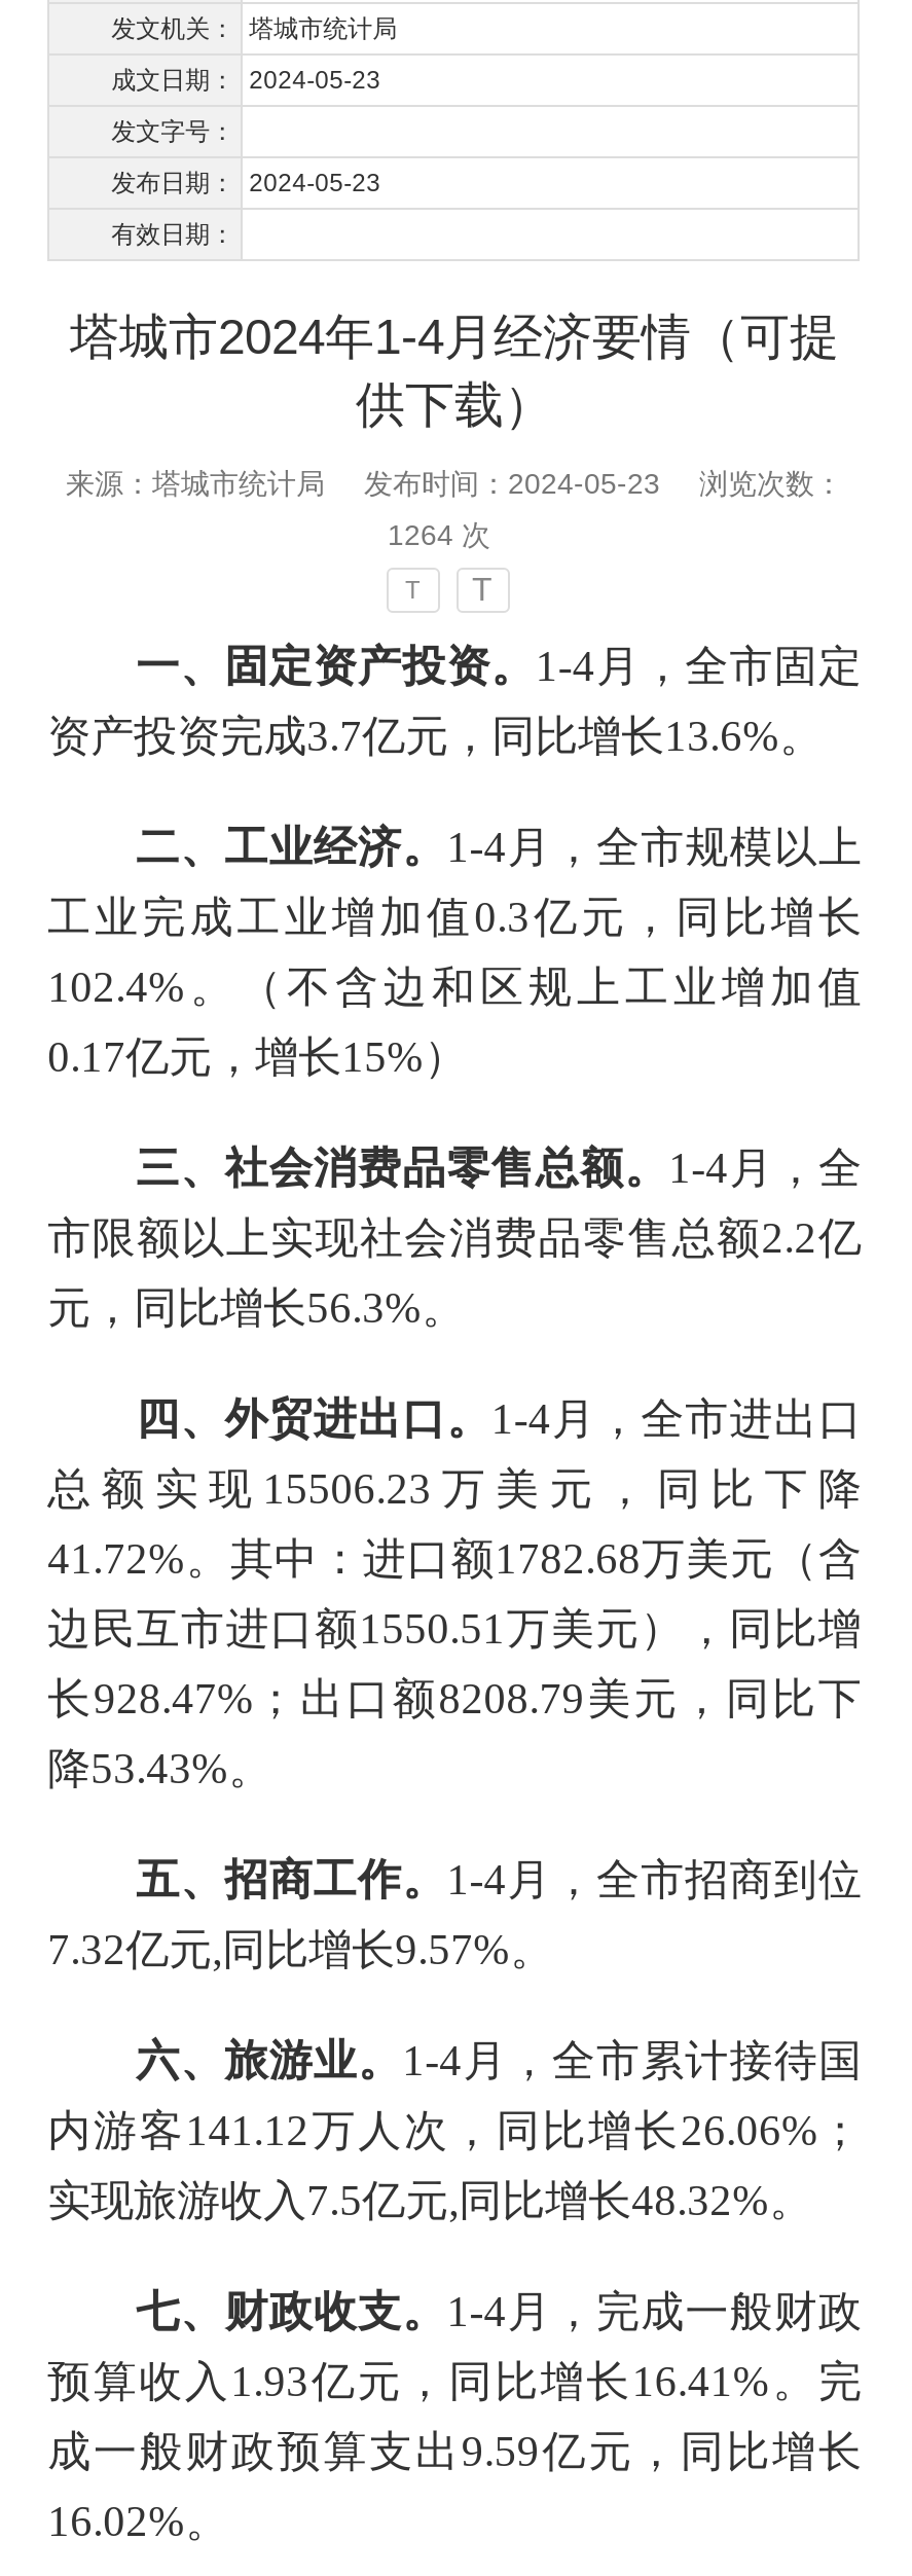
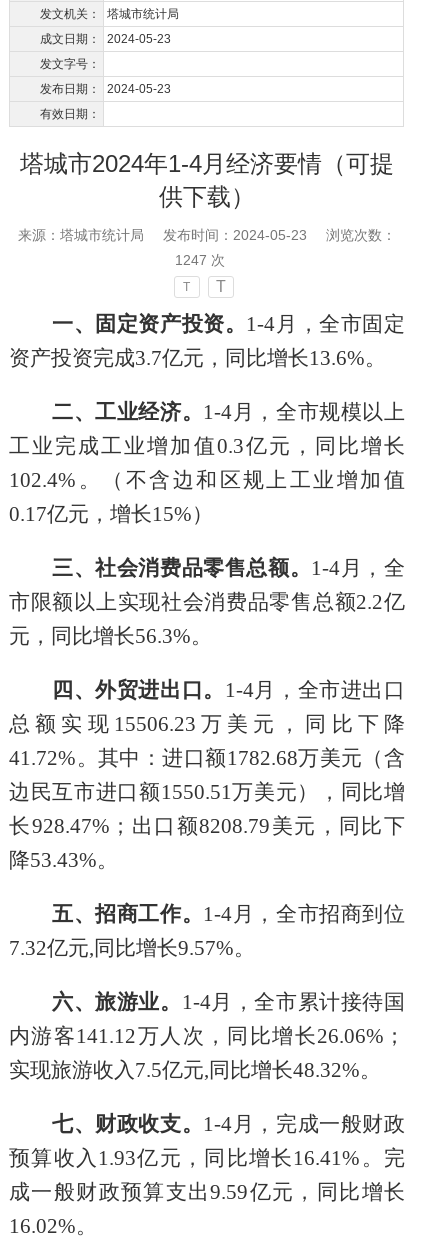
[388,517,490,550] 1264次 -> [174,251,224,267] 1247次

